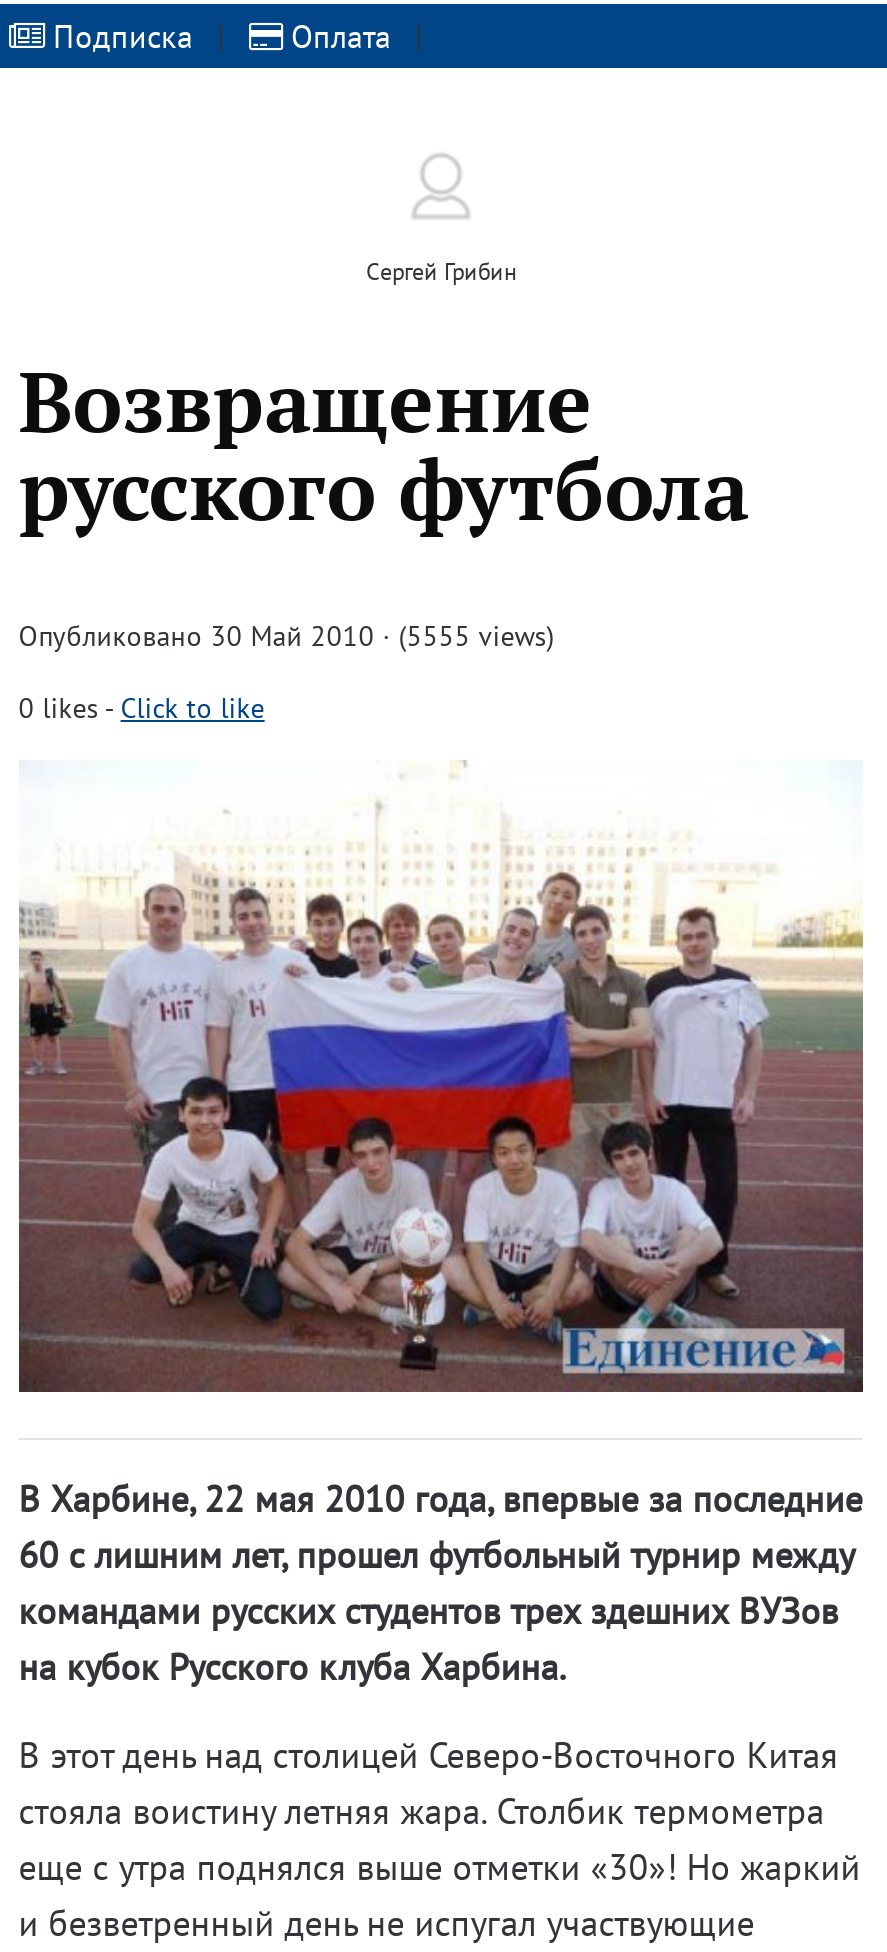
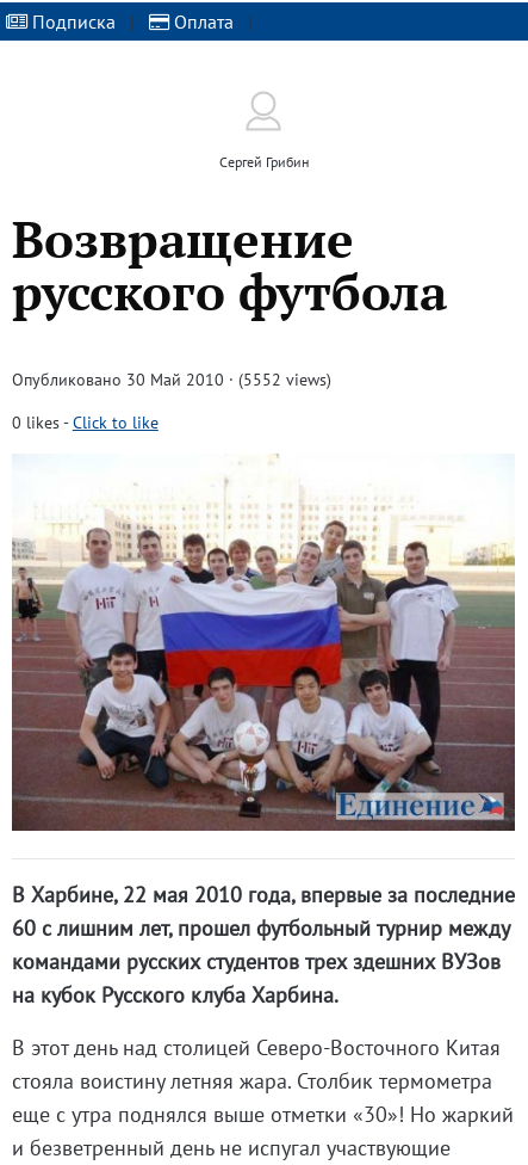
[19,618,555,654] Опубликовано 30 Май 2010 · (5555 views) -> [12,369,331,390] Опубликовано 30 Май 2010 · (5552 views)

